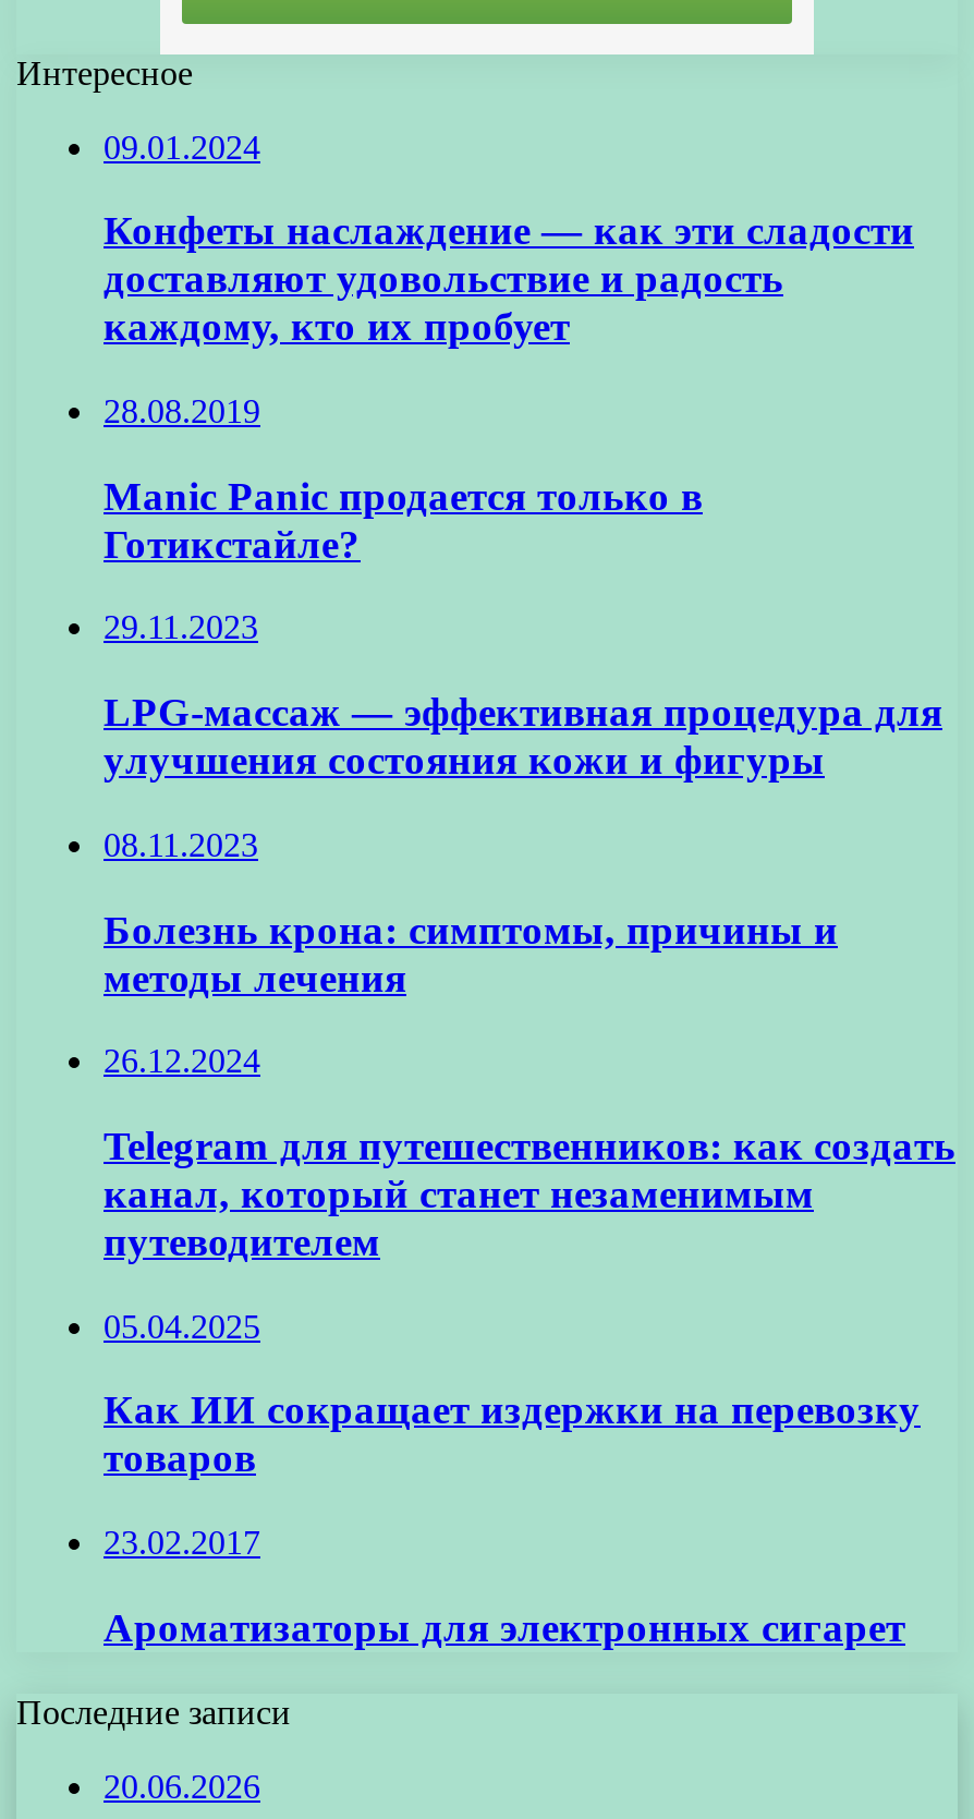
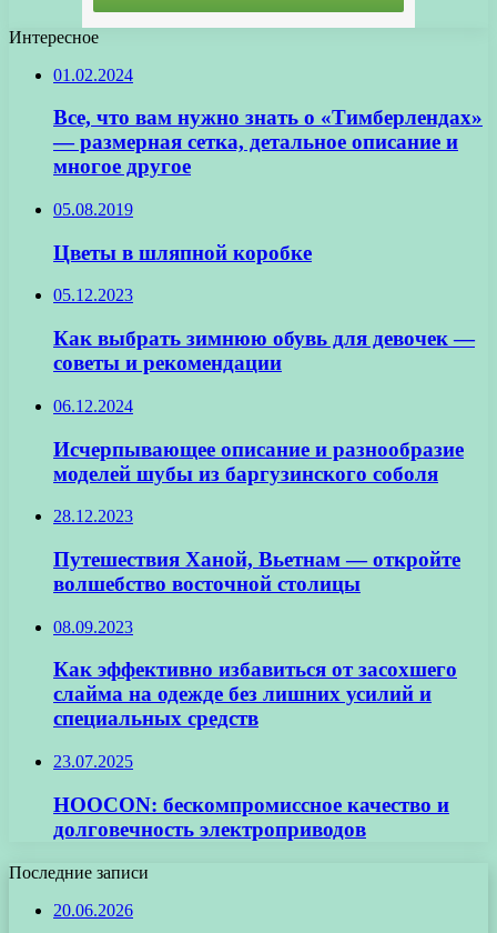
[104,128,260,165] 09.01.2024 -> [53,65,133,84] 01.02.2024
[104,208,914,349] Конфеты наслаждение — как эти сладости | доставляют удовольствие и радость | каждому, кто их пробует -> [53,106,483,178] Все, что вам нужно знать о «Тимберлендах» | — размерная сетка, детальное описание и | многое другое
[104,392,260,429] 28.08.2019 -> [53,200,133,219] 05.08.2019
[104,472,703,566] Manic Panic продается только в | Готикстайле? -> [53,241,312,264] Цветы в шляпной коробке
[104,609,258,646] 29.11.2023 -> [53,286,133,305] 05.12.2023
[104,689,942,783] LPG-массаж — эффективная процедура для | улучшения состояния кожи и фигуры -> [53,327,475,374] Как выбрать зимнюю обувь для девочек — | советы и рекомендации
[104,826,258,863] 08.11.2023 -> [53,396,133,415] 06.12.2024
[104,906,838,999] Болезнь крона: симптомы, причины и | методы лечения -> [53,437,464,485] Исчерпывающее описание и разнообразие | моделей шубы из баргузинского соболя
[104,1042,260,1079] 26.12.2024 -> [53,507,133,526] 28.12.2023
[104,1123,955,1264] Telegram для путешественников: как создать | канал, который станет незаменимым | путеводителем -> [53,548,460,595] Путешествия Ханой, Вьетнам — откройте | волшебство восточной столицы
[104,1307,260,1344] 05.04.2025 -> [53,617,133,636] 08.09.2023
[104,1387,921,1481] Как ИИ сокращает издержки на перевозку | товаров -> [53,658,457,730] Как эффективно избавиться от засохшего | слайма на одежде без лишних усилий и | специальных средств
[104,1524,260,1561] 23.02.2017 -> [53,752,133,771] 23.07.2025
[104,1604,905,1650] Ароматизаторы для электронных сигарет -> [53,793,449,841] HOOCON: бескомпромиссное качество и | долговечность электроприводов

